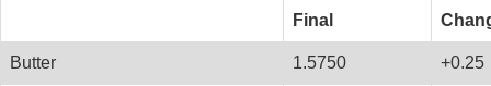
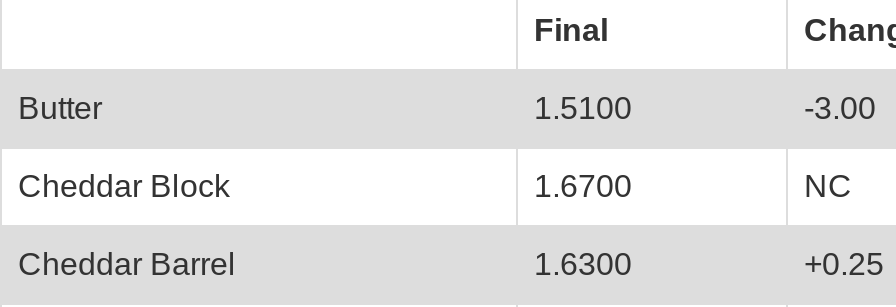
[293,53,346,71] 1.5750 -> [18,90,876,280] 1.5100 | -3.00 | Cheddar Block | 1.6700 | NC | Cheddar Barrel | 1.6300

